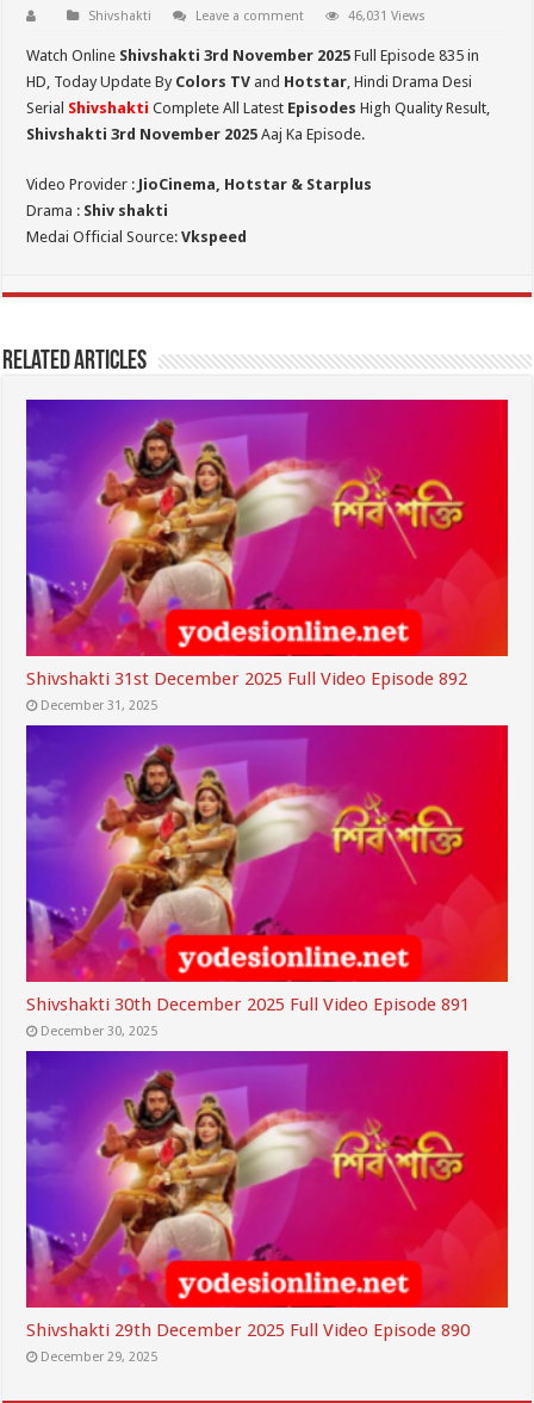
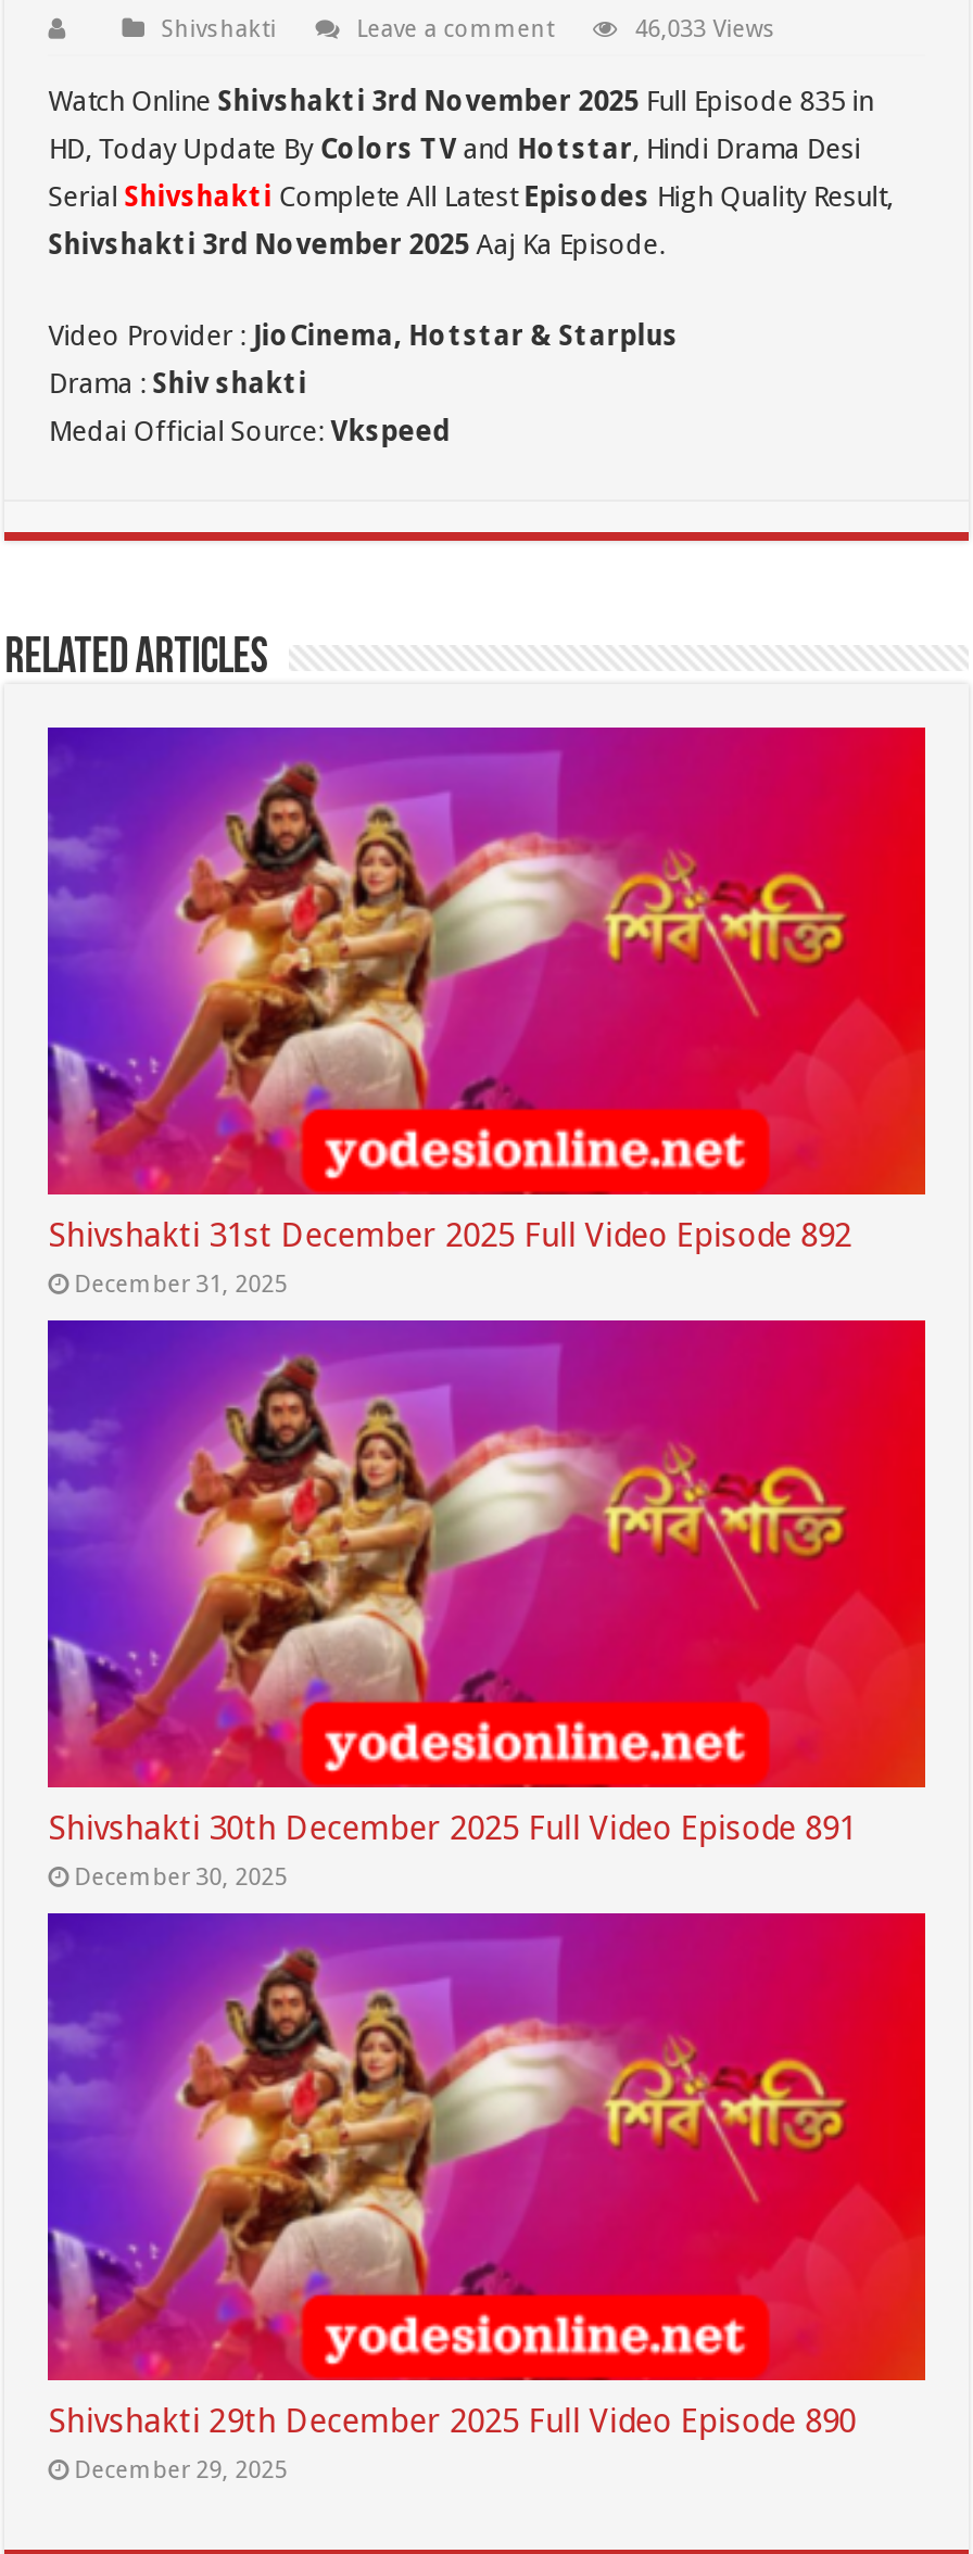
[348,9,426,24] 46,031 Views -> [635,16,776,45] 46,033 Views

